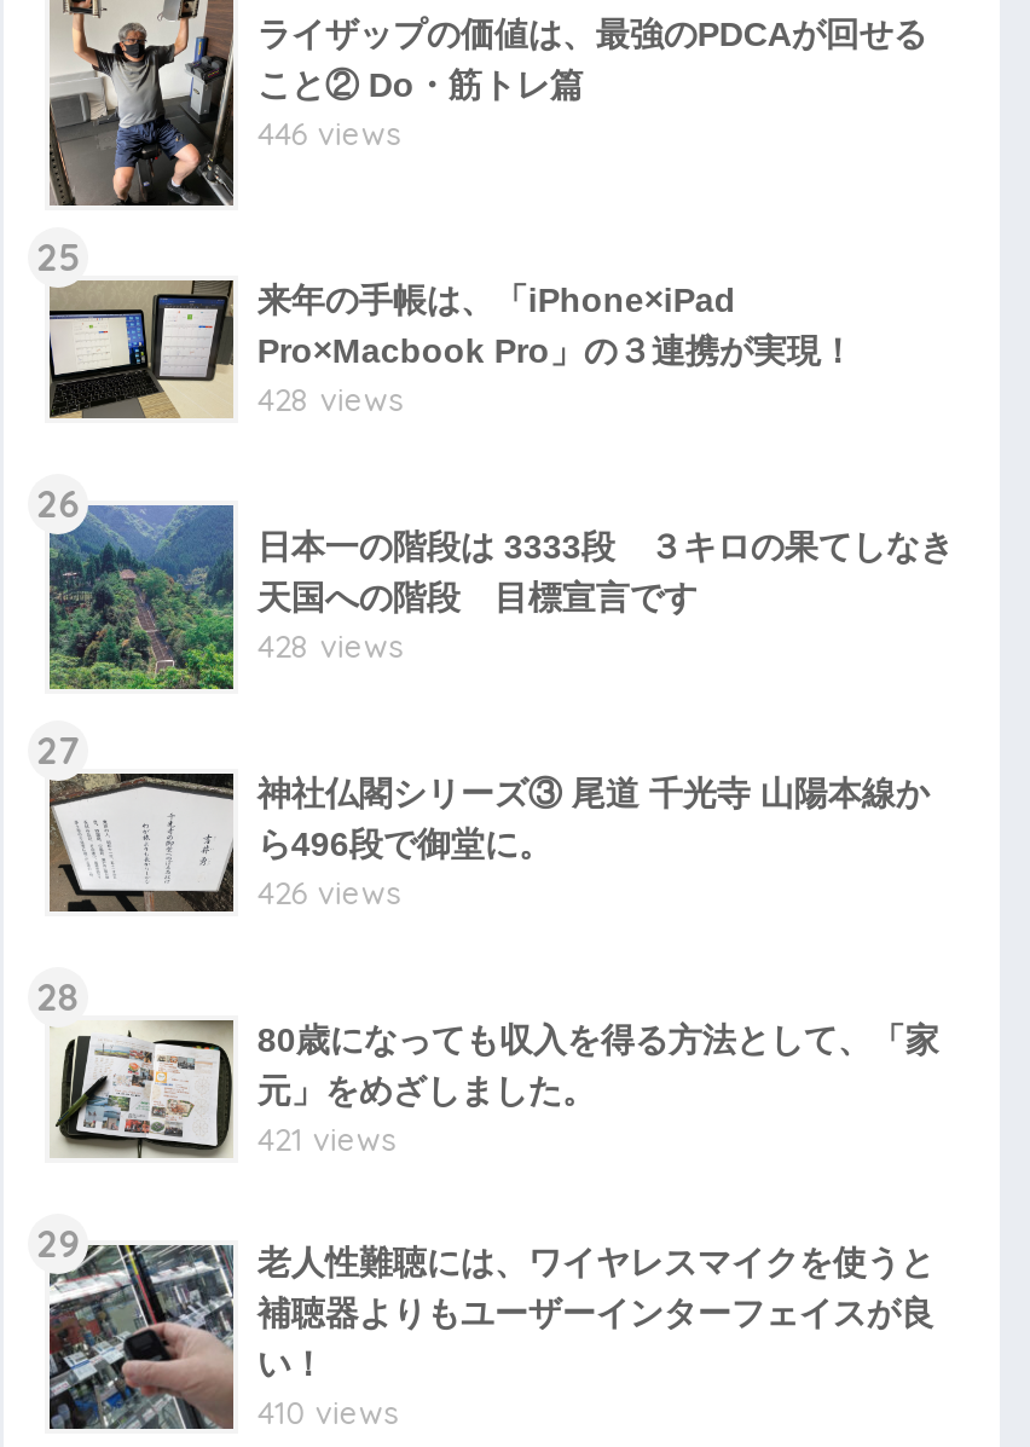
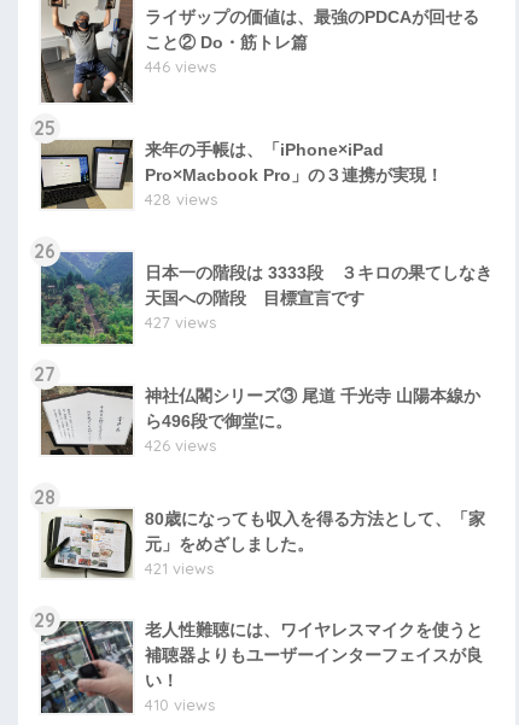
[257,626,402,665] 428 views -> [145,312,216,332] 427 views

